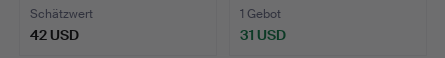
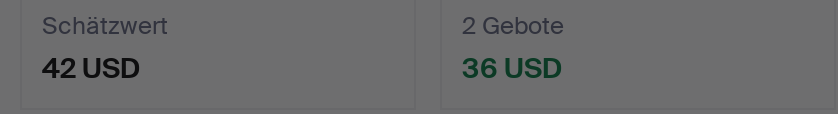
[240,6,286,44] 1 Gebot | 31 USD -> [462,10,564,86] 2 Gebote | 36 USD

